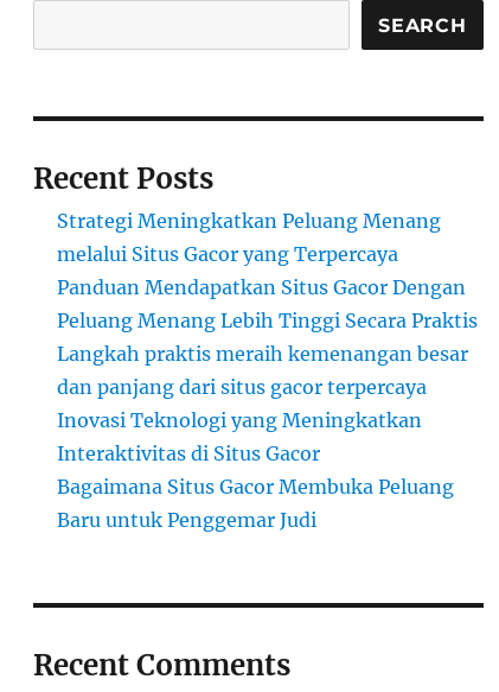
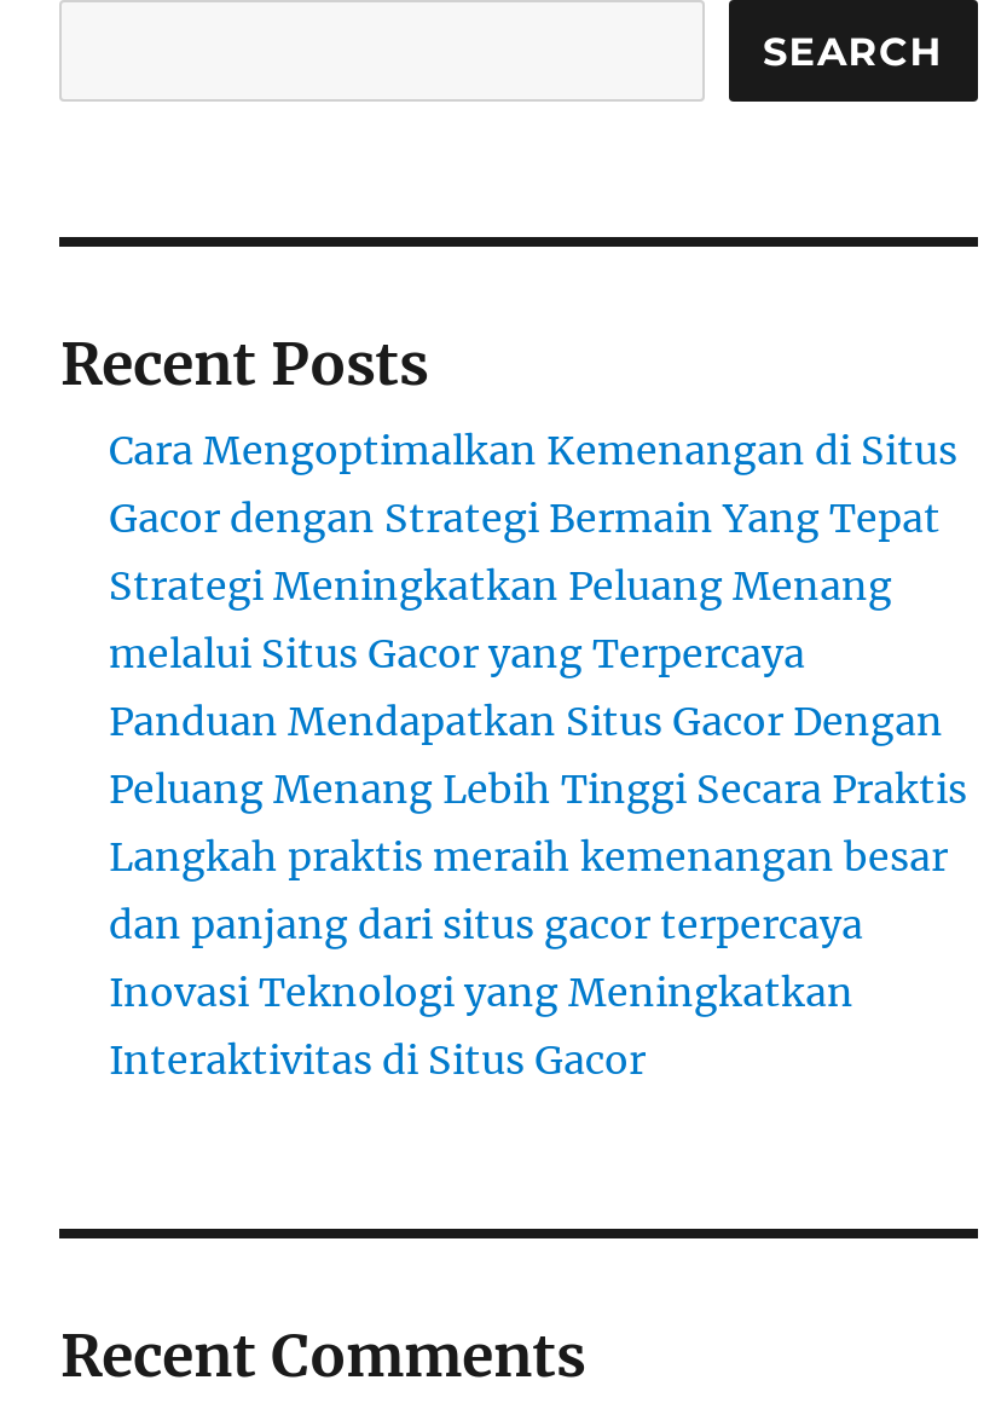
none -> [109,426,957,542] Cara Mengoptimalkan Kemenangan di Situs | Gacor dengan Strategi Bermain Yang Tepat
moved [57,209,478,465] -> [109,561,967,1084]: Strategi Meningkatkan Peluang Menang | melalui Situs Gacor yang Terpercaya | Panduan Mendapatkan Situs Gacor Dengan | Peluang Menang Lebih Tinggi Secara Praktis | Langkah praktis meraih kemenangan besar | dan panjang dari situs gacor terpercaya | Inovasi Teknologi yang Meningkatkan | Interaktivitas di Situs Gacor
[57,475,455,532] Bagaimana Situs Gacor Membuka Peluang | Baru untuk Penggemar Judi -> none

